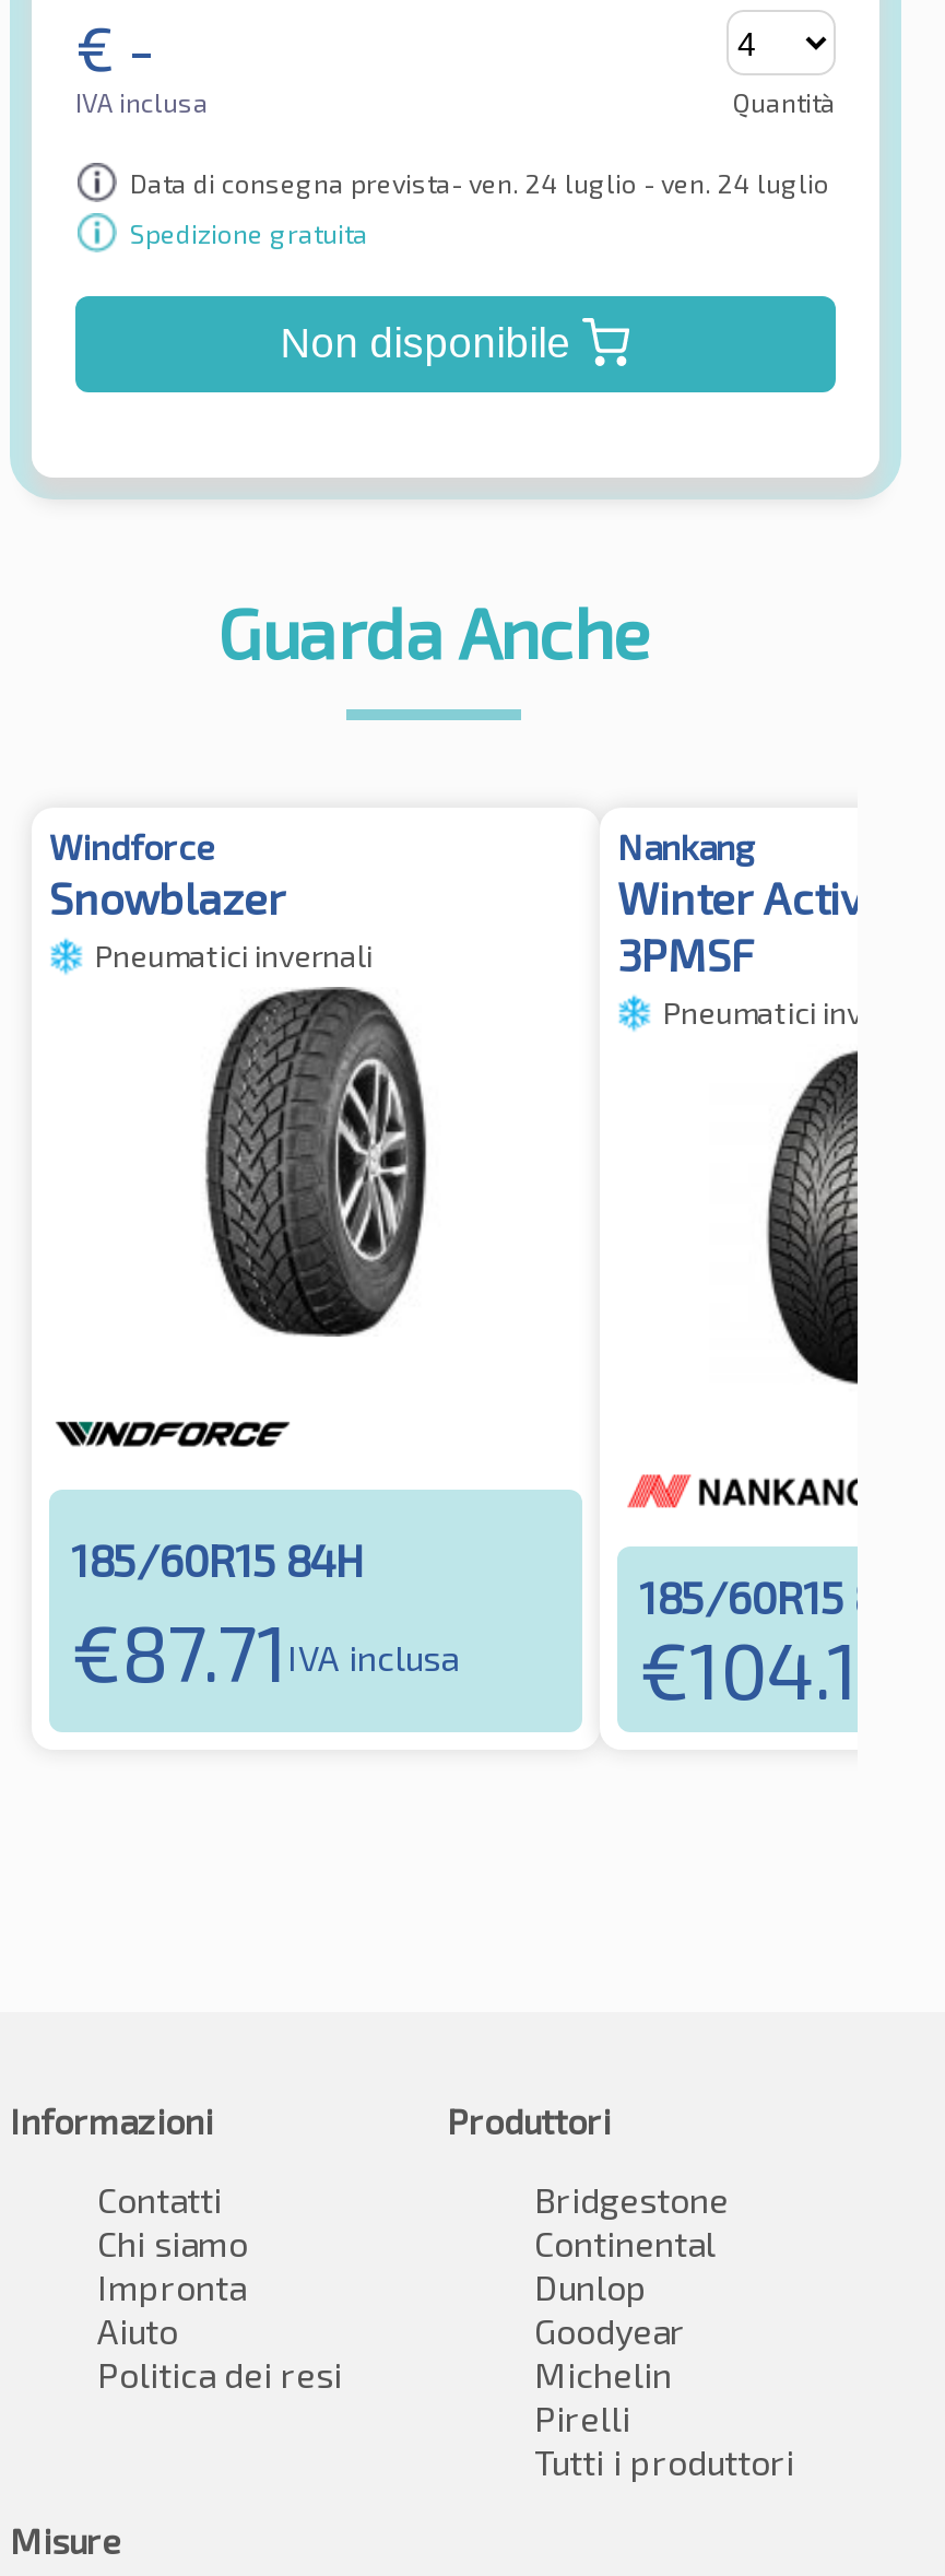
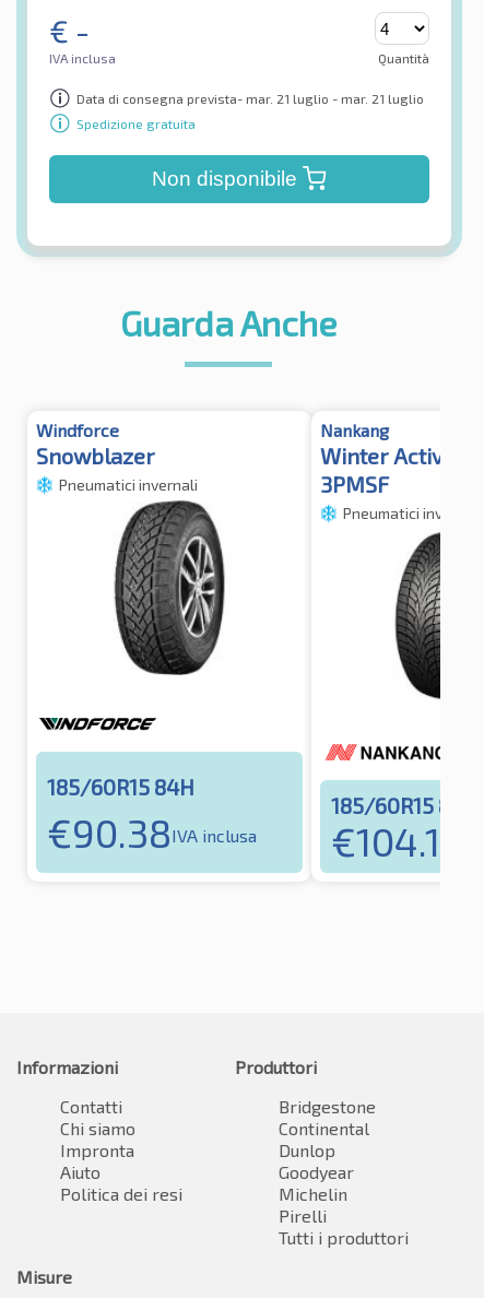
[130,167,829,197] Data di consegna prevista- ven. 24 luglio - ven. 24 luglio -> [76,90,424,106] Data di consegna prevista- mar. 21 luglio - mar. 21 luglio
[71,1602,458,1696] €87.71IVA inclusa -> [47,808,257,855] €90.38IVA inclusa

